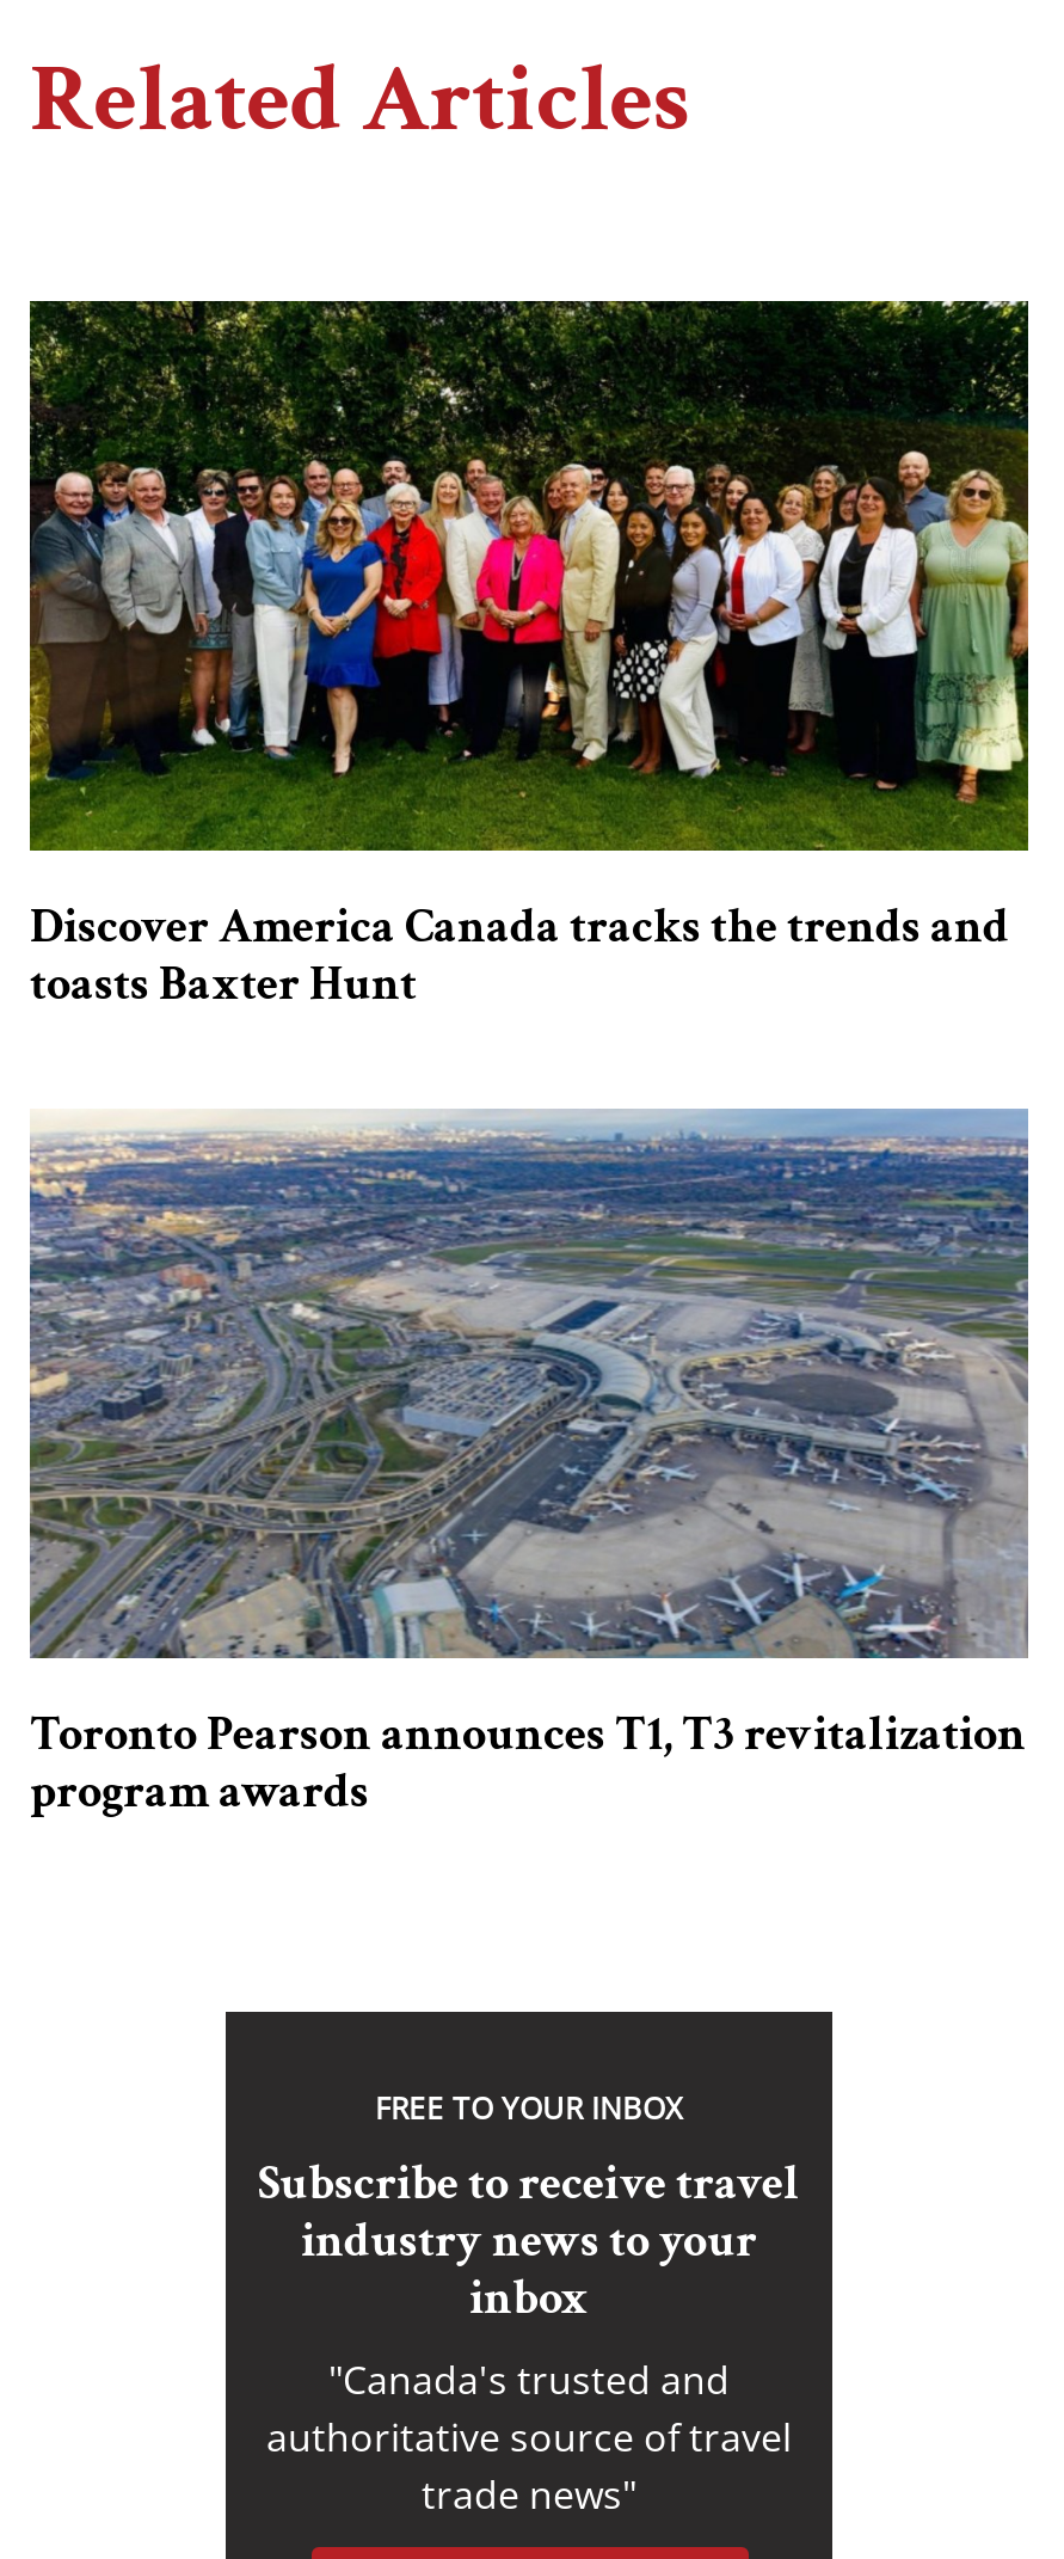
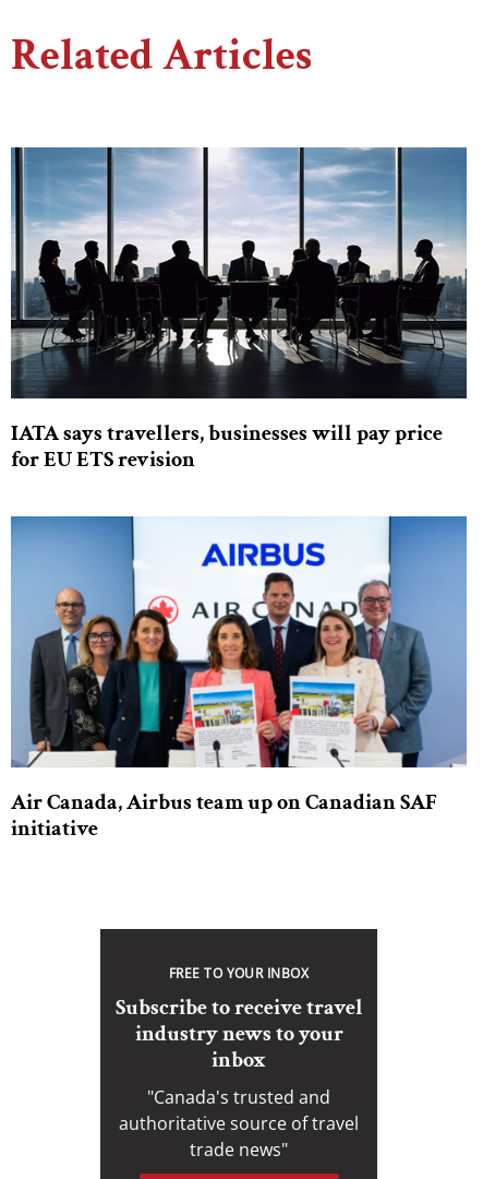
[27,299,1031,1015] [image] | Discover America Canada tracks the trends and | toasts Baxter Hunt -> [10,146,468,474] [image] | IATA says travellers, businesses will pay price | for EU ETS revision
[30,1109,1031,1823] [image] | Toronto Pearson announces T1, T3 revitalization | program awards -> [10,515,467,843] [image] | Air Canada, Airbus team up on Canadian SAF | initiative

